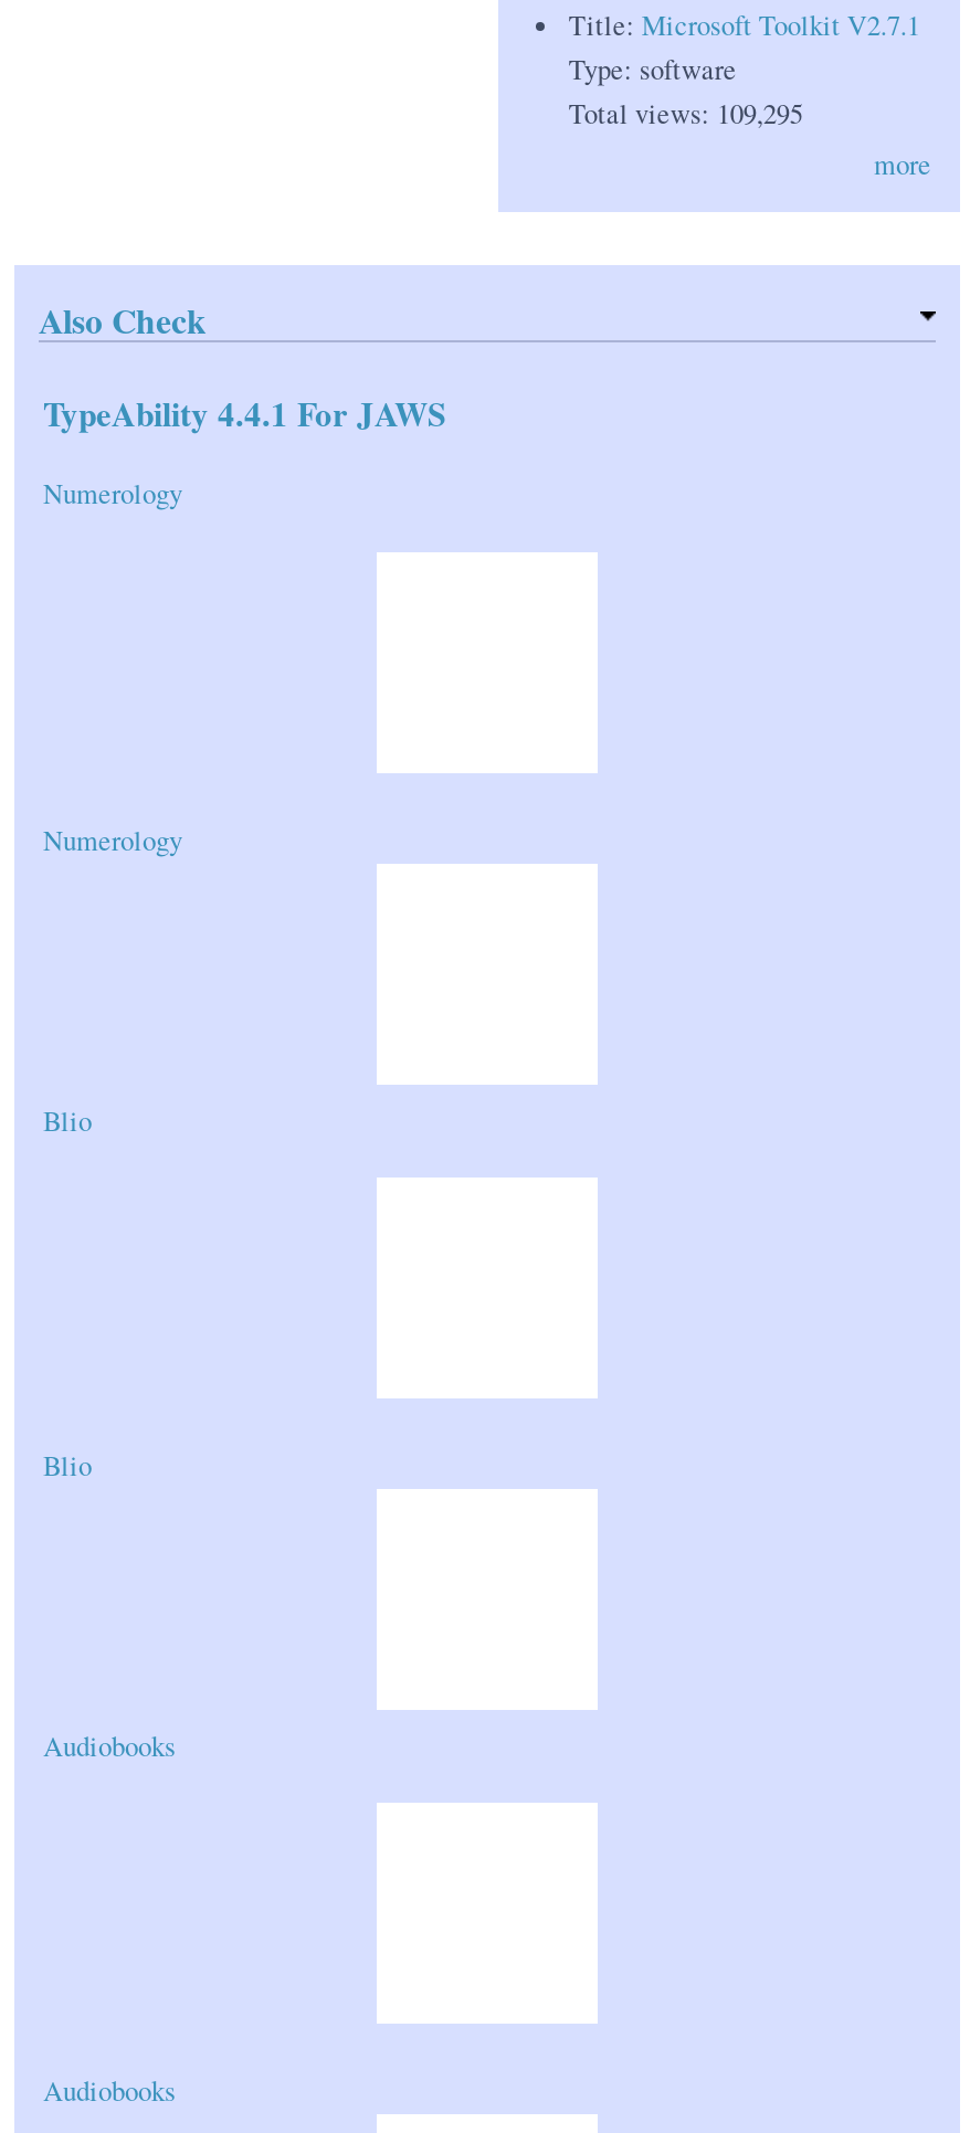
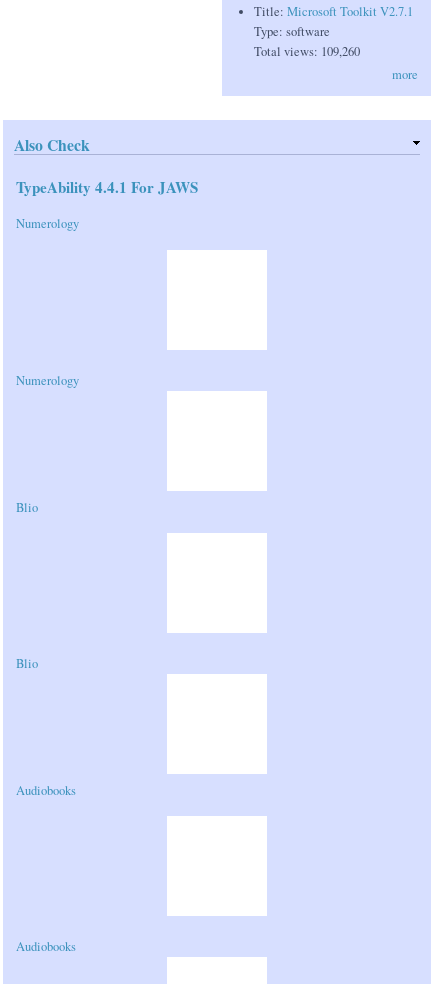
[569,95,803,133] Total views: 109,295 -> [254,43,360,60] Total views: 109,260

